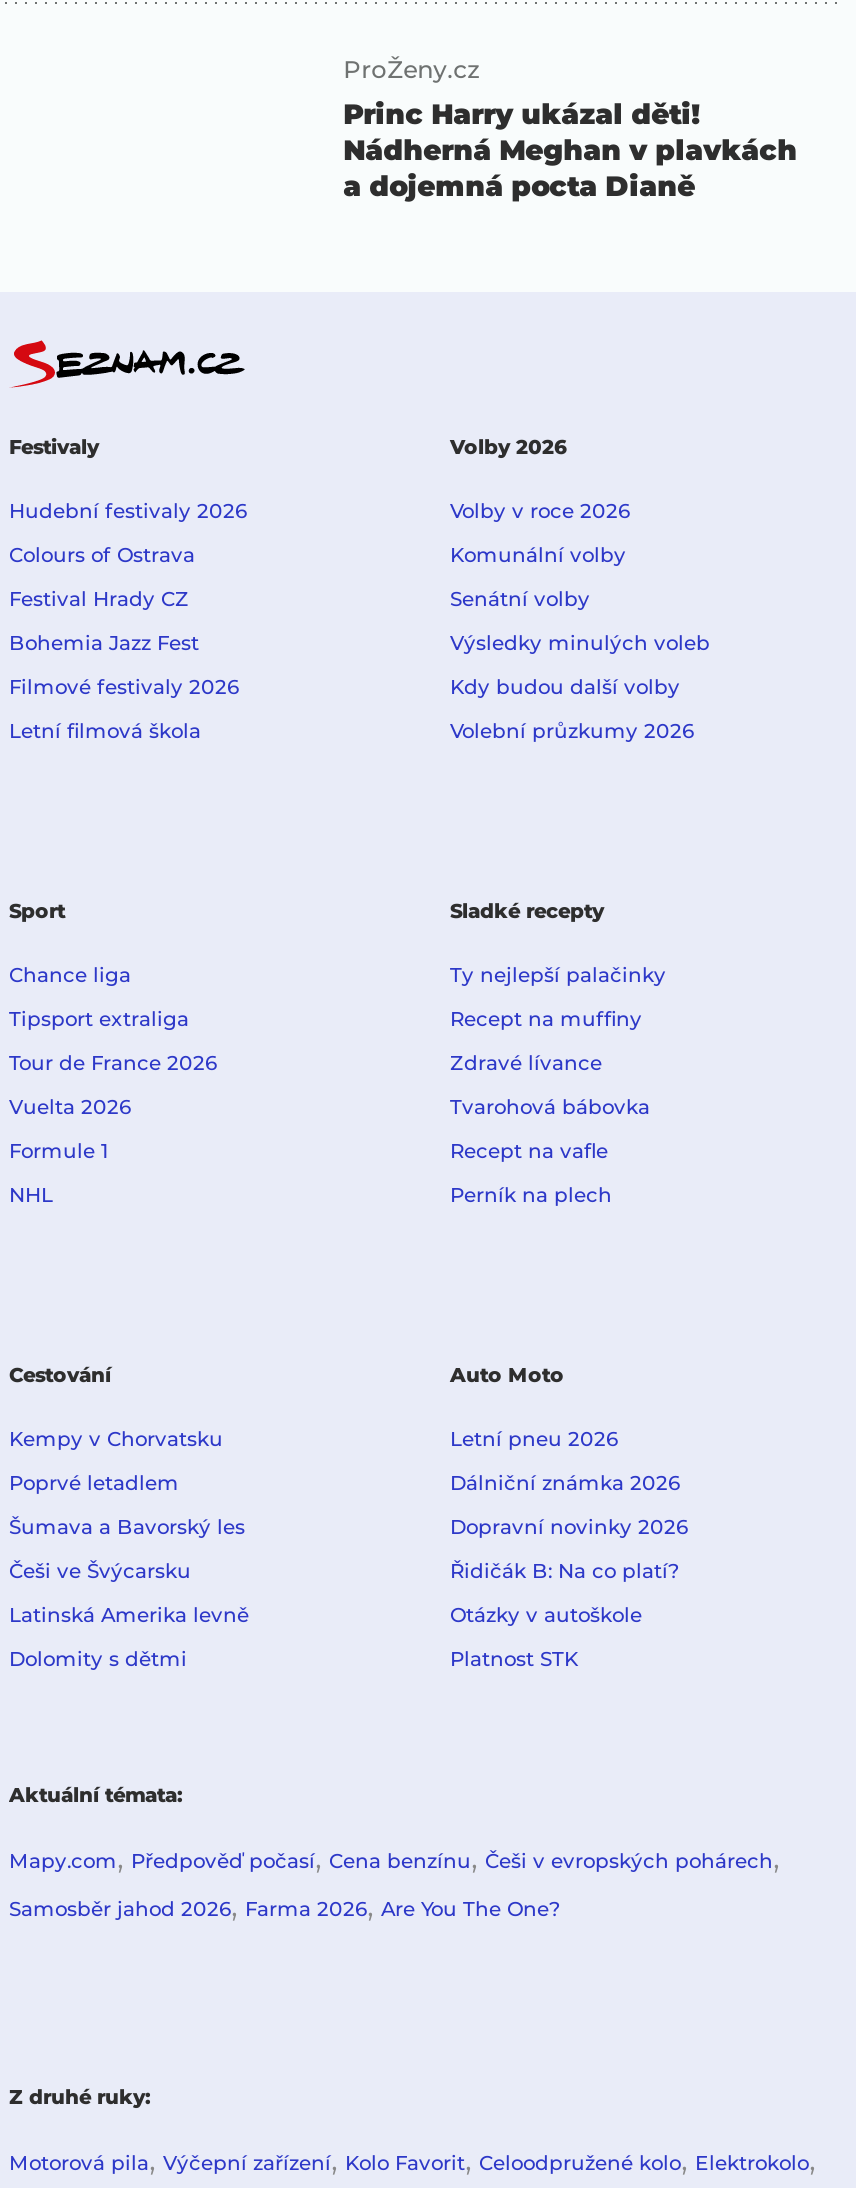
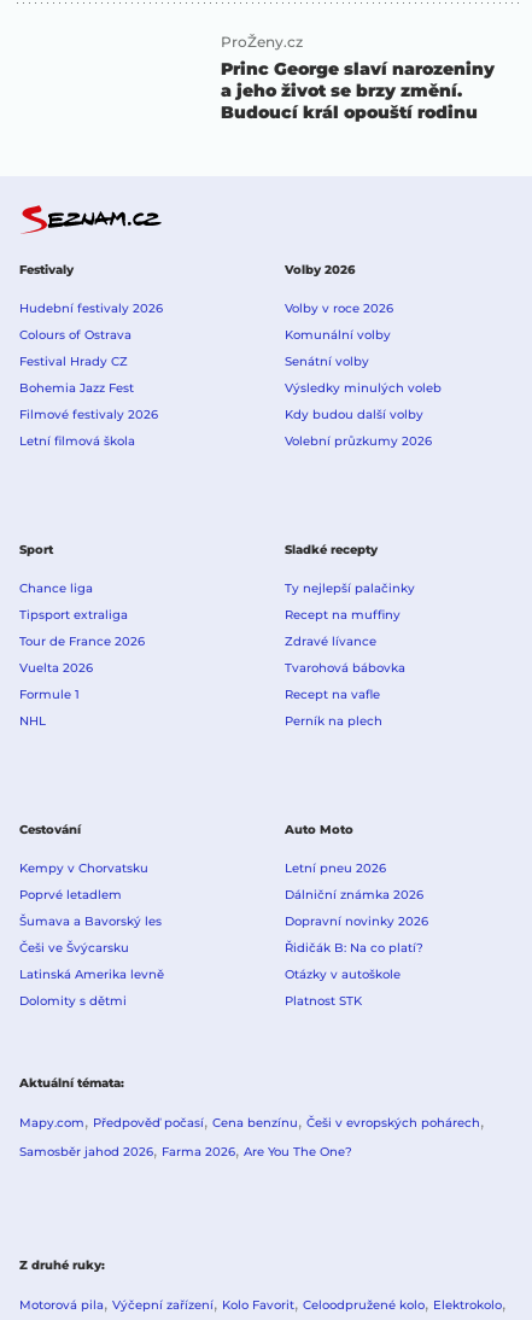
[343,96,797,204] Princ Harry ukázal děti! | Nádherná Meghan v plavkách | a dojemná pocta Dianě -> [221,58,495,123] Princ George slaví narozeniny | a jeho život se brzy změní. | Budoucí král opouští rodinu

